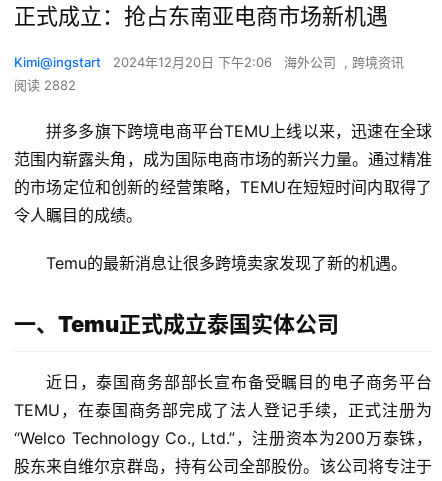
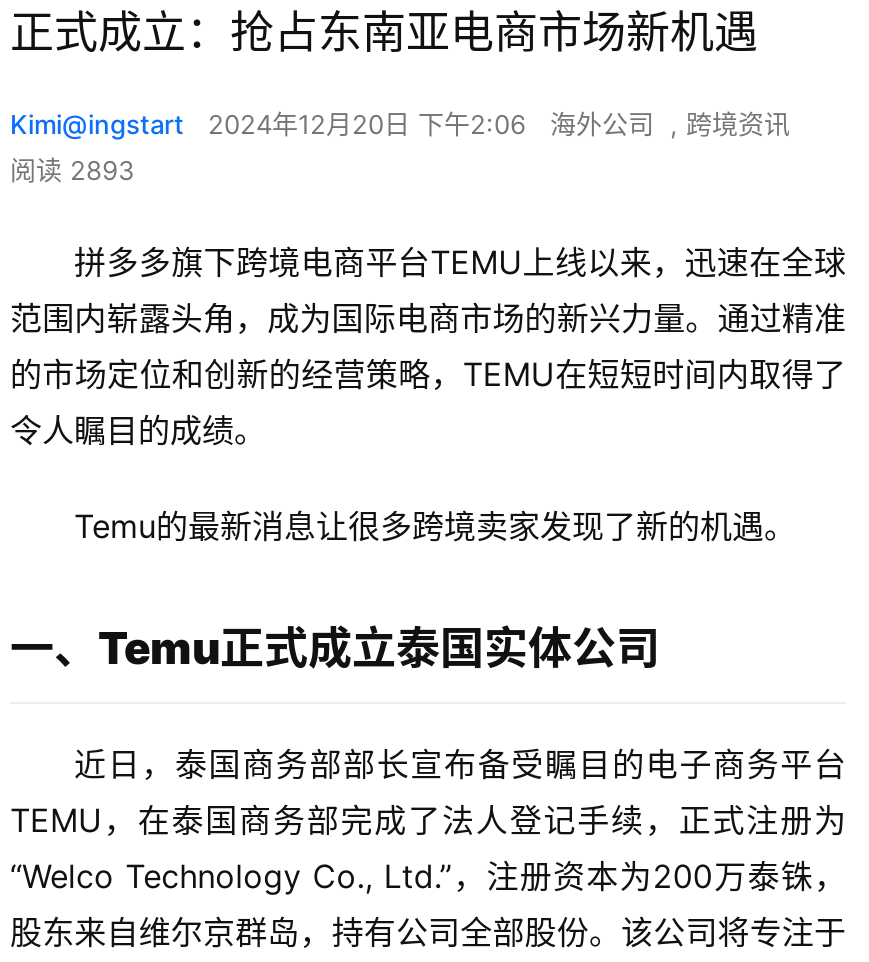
[14,77,76,93] 阅读 2882 -> [10,154,134,186] 阅读 2893

